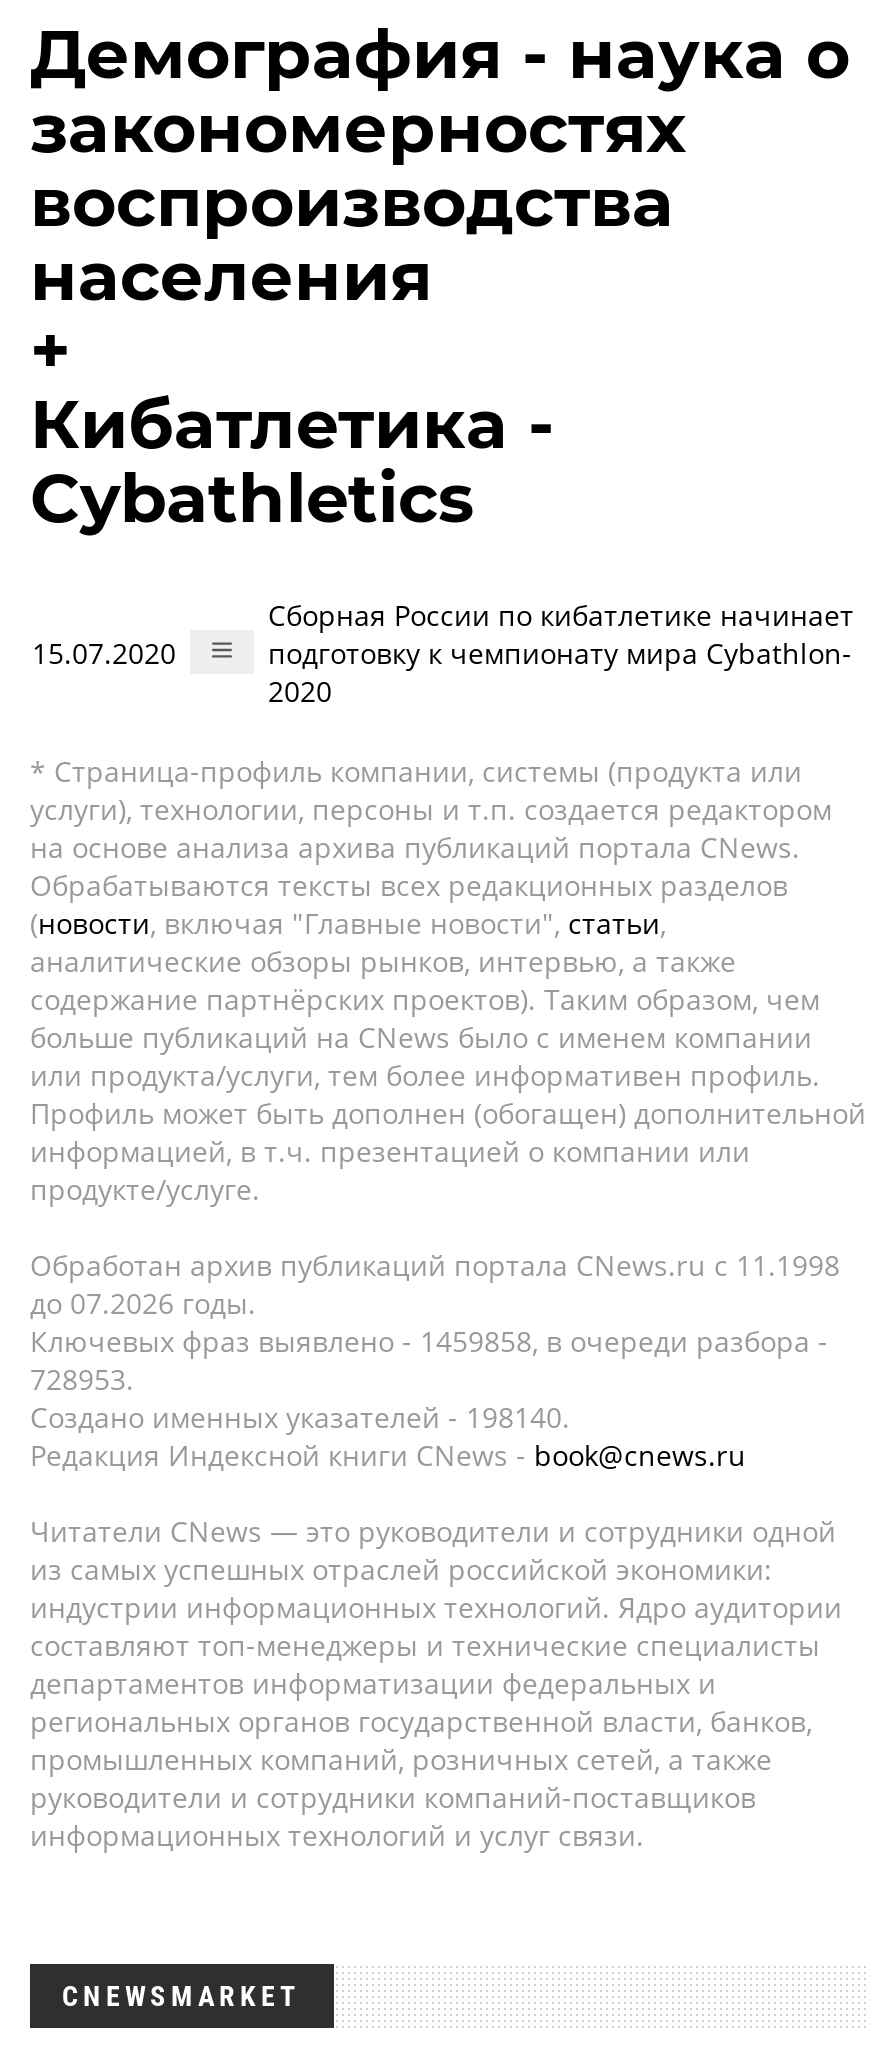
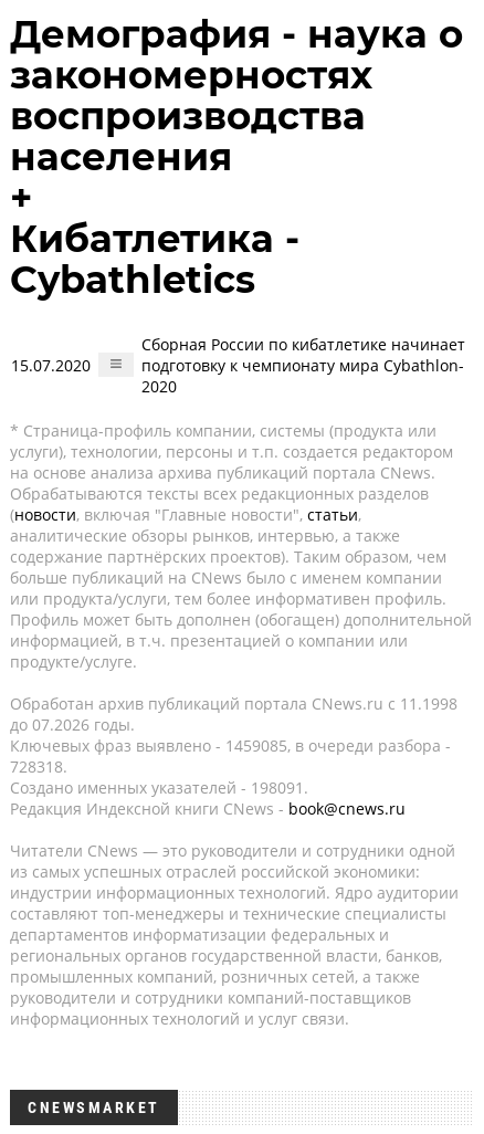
[30,1322,828,1360] Ключевых фраз выявлено - 1459858, в очереди разбора - -> [10,735,451,756] Ключевых фраз выявлено - 1459085, в очереди разбора -
[30,1360,134,1398] 728953. -> [10,756,67,777] 728318.
[30,1398,570,1436] Создано именных указателей - 198140. -> [10,777,308,798] Создано именных указателей - 198091.

